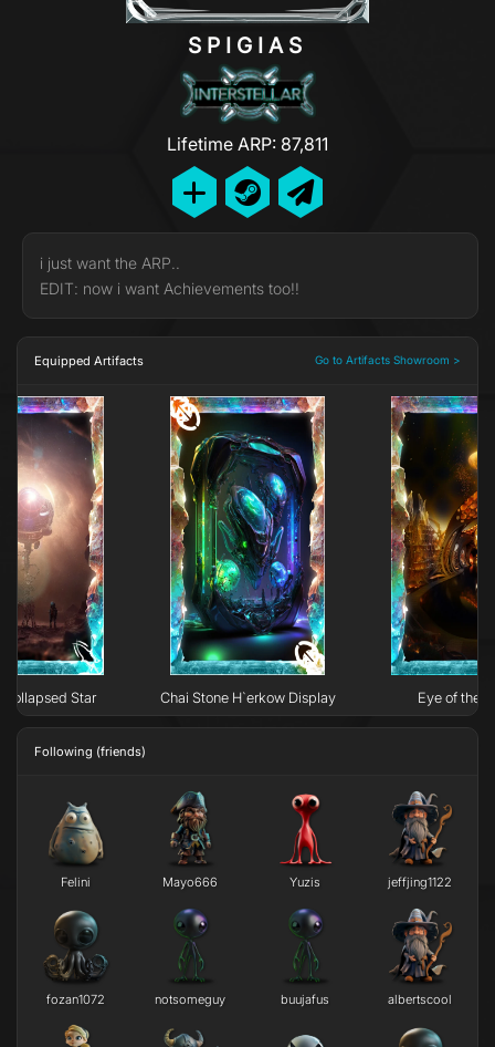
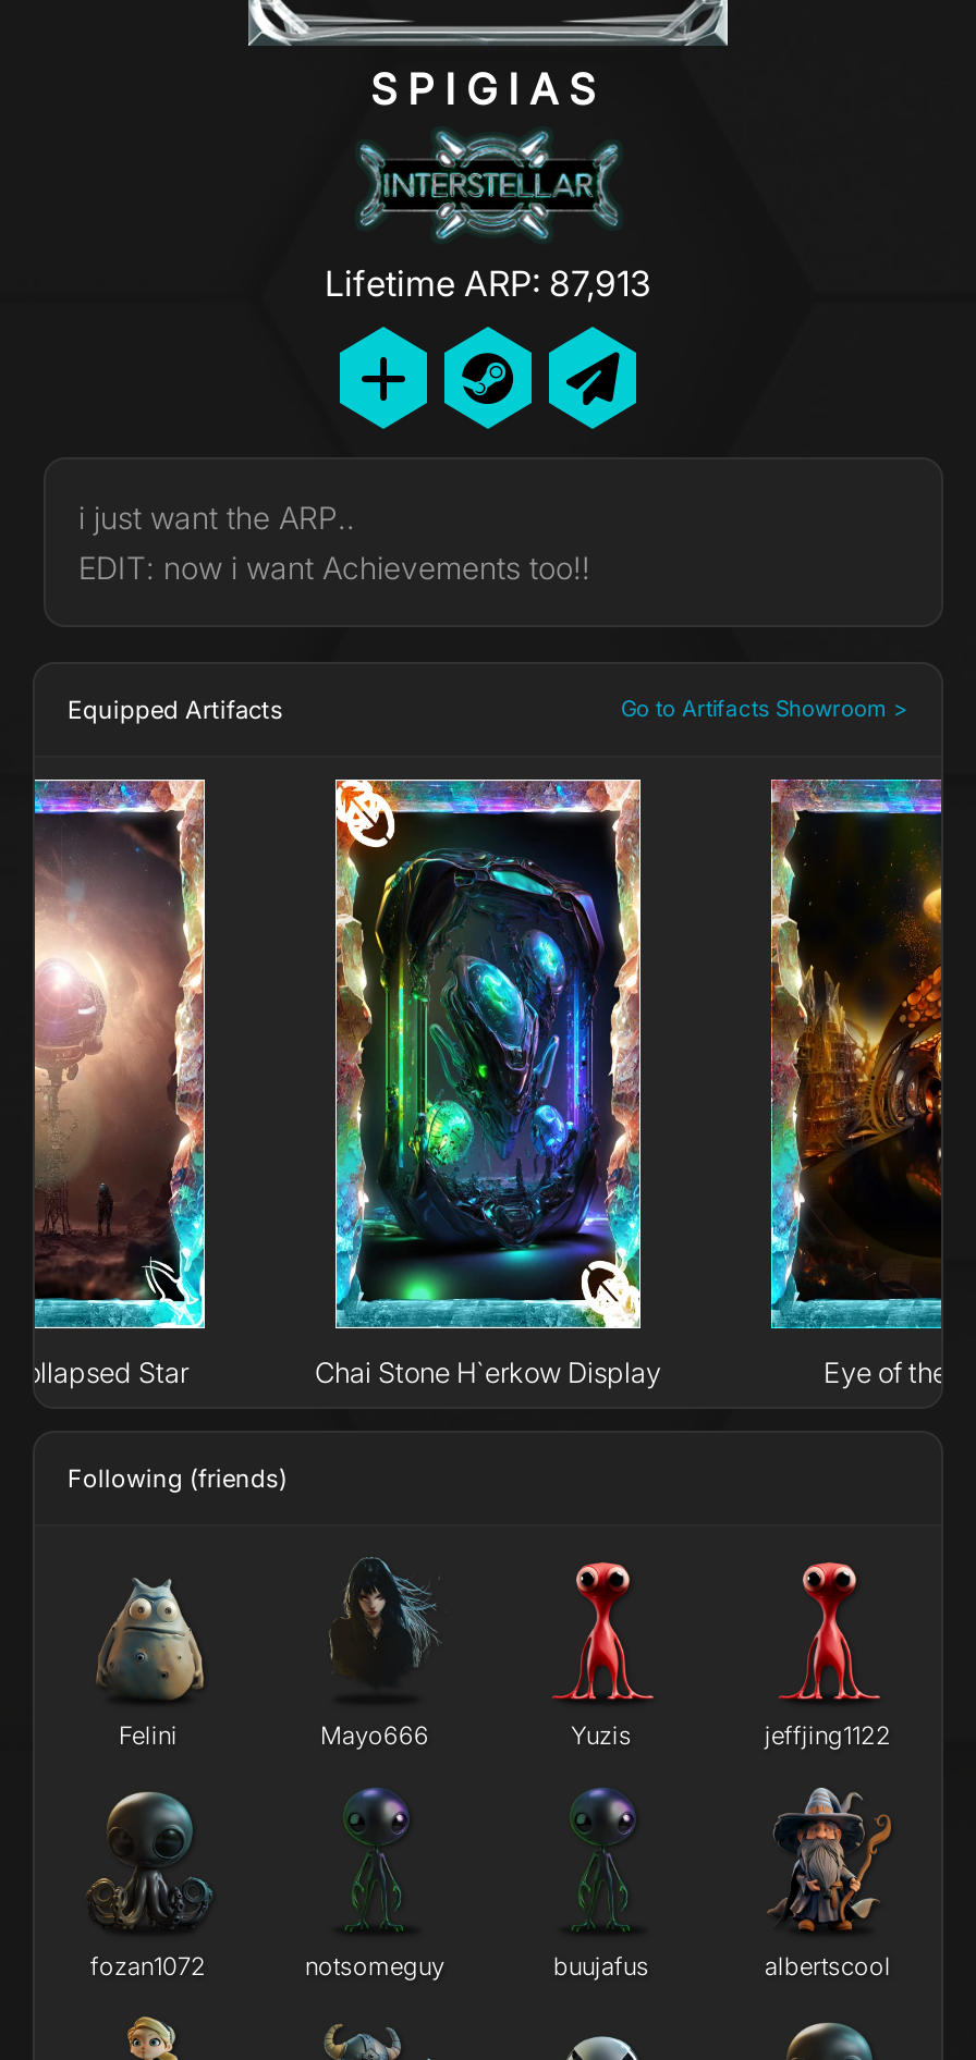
[167,133,328,156] Lifetime ARP: 87,811 -> [325,262,651,306] Lifetime ARP: 87,913
[170,791,217,864] [image] -> [338,1559,436,1699] [image]
[390,790,453,863] [image] -> [778,1557,889,1701] [image]

